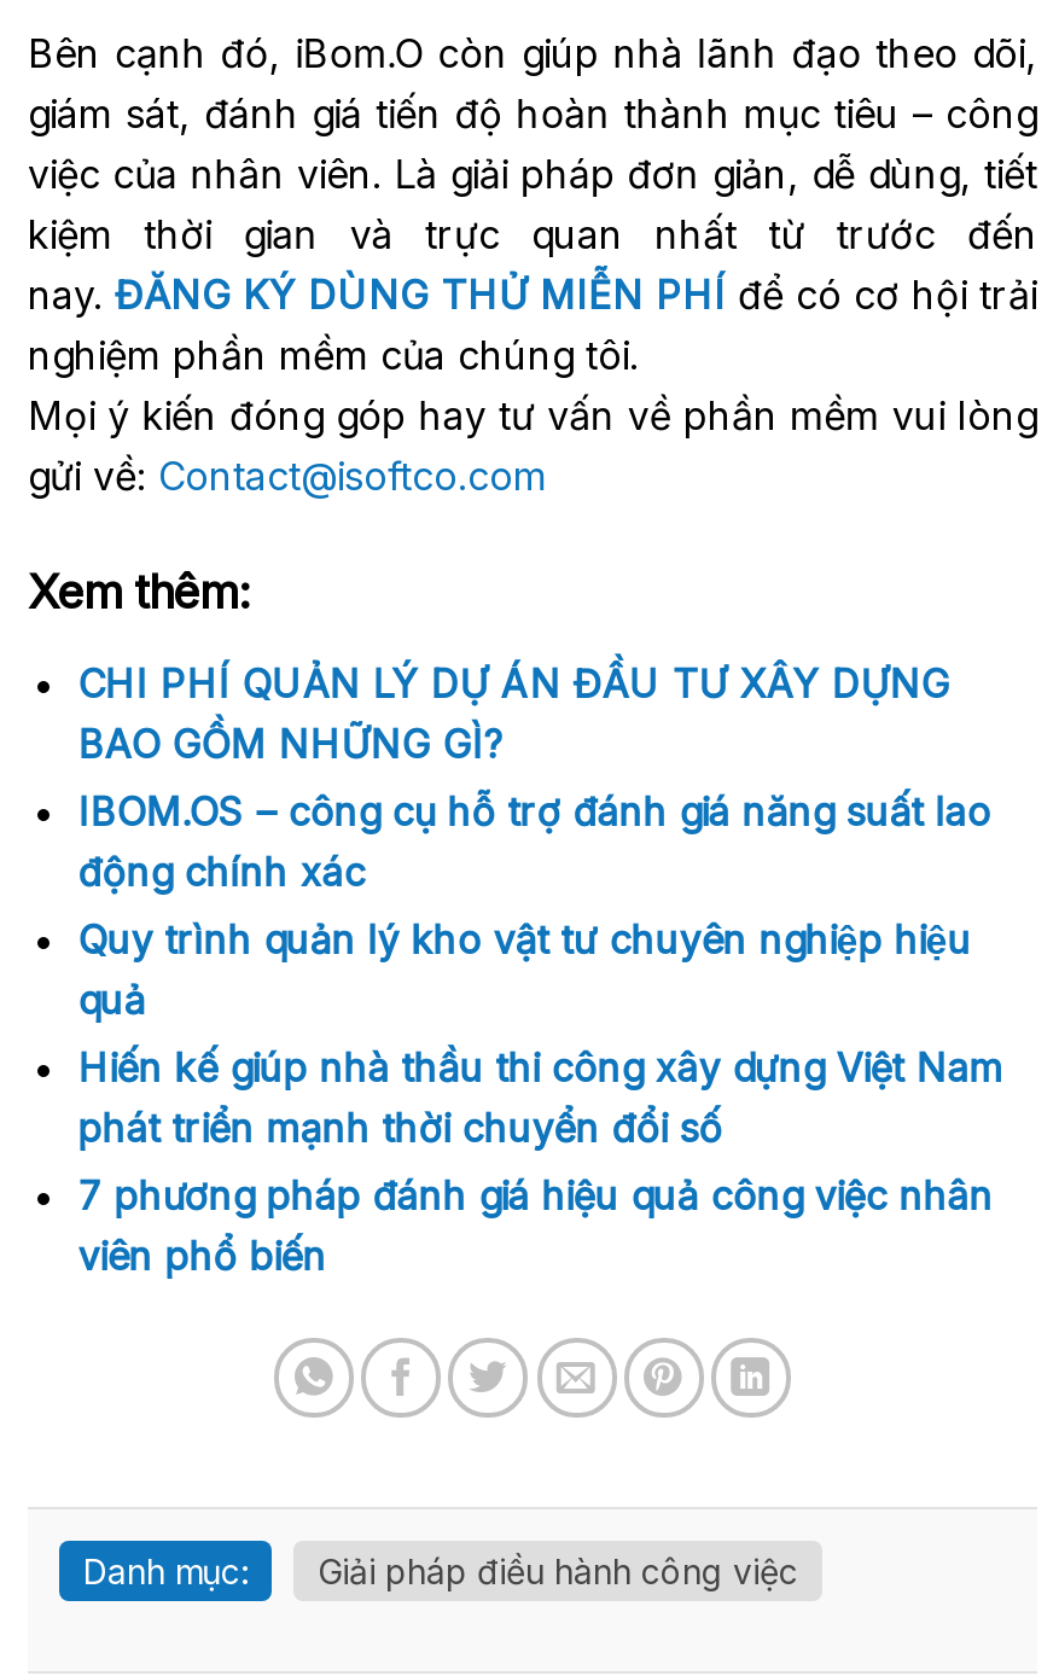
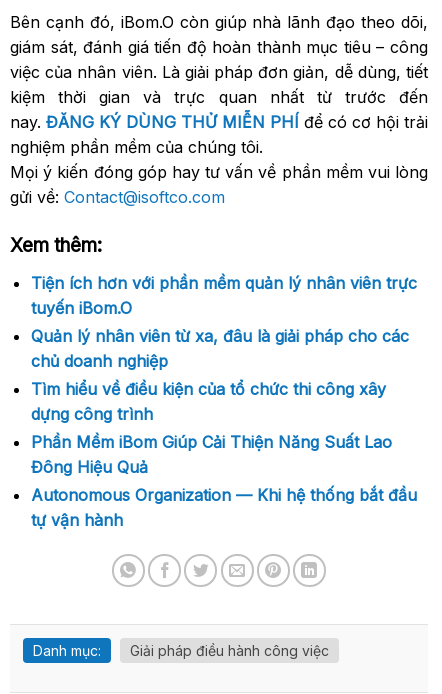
[78,659,1003,1280] CHI PHÍ QUẢN LÝ DỰ ÁN ĐẦU TƯ XÂY DỰNG | BAO GỒM NHỮNG GÌ? | IBOM.OS – công cụ hỗ trợ đánh giá năng suất lao | động chính xác | Quy trình quản lý kho vật tư chuyên nghiệp hiệu | quả | Hiến kế giúp nhà thầu thi công xây dựng Việt Nam | phát triển mạnh thời chuyển đổi số | 7 phương pháp đánh giá hiệu quả công việc nhân | viên phổ biến -> [31,273,417,530] Tiện ích hơn với phần mềm quản lý nhân viên trực | tuyến iBom.O | Quản lý nhân viên từ xa, đâu là giải pháp cho các | chủ doanh nghiệp | Tìm hiểu về điều kiện của tổ chức thi công xây | dựng công trình | Phần Mềm iBom Giúp Cải Thiện Năng Suất Lao | Đông Hiệu Quả | Autonomous Organization — Khi hệ thống bắt đầu | tự vận hành

